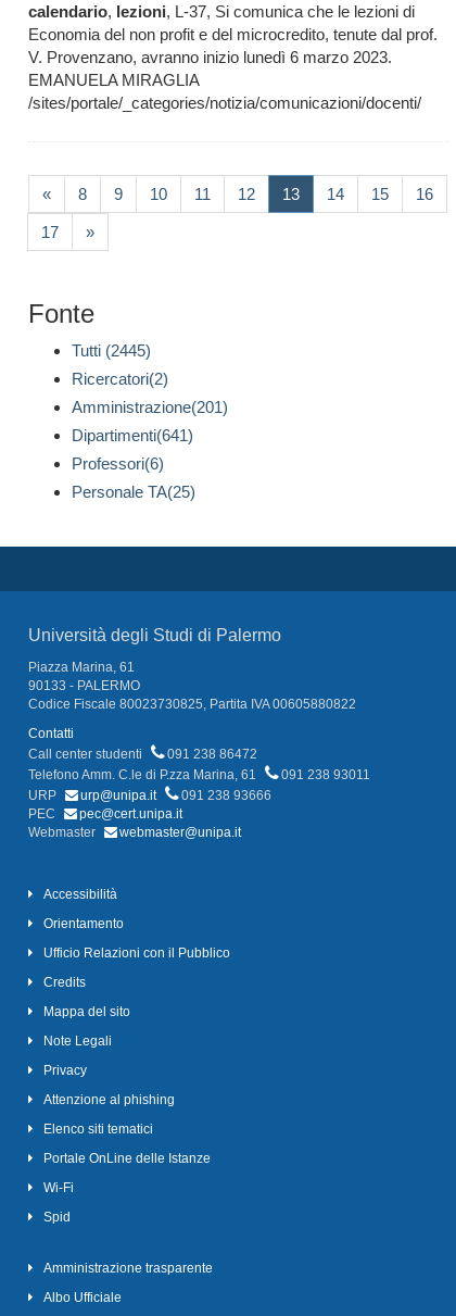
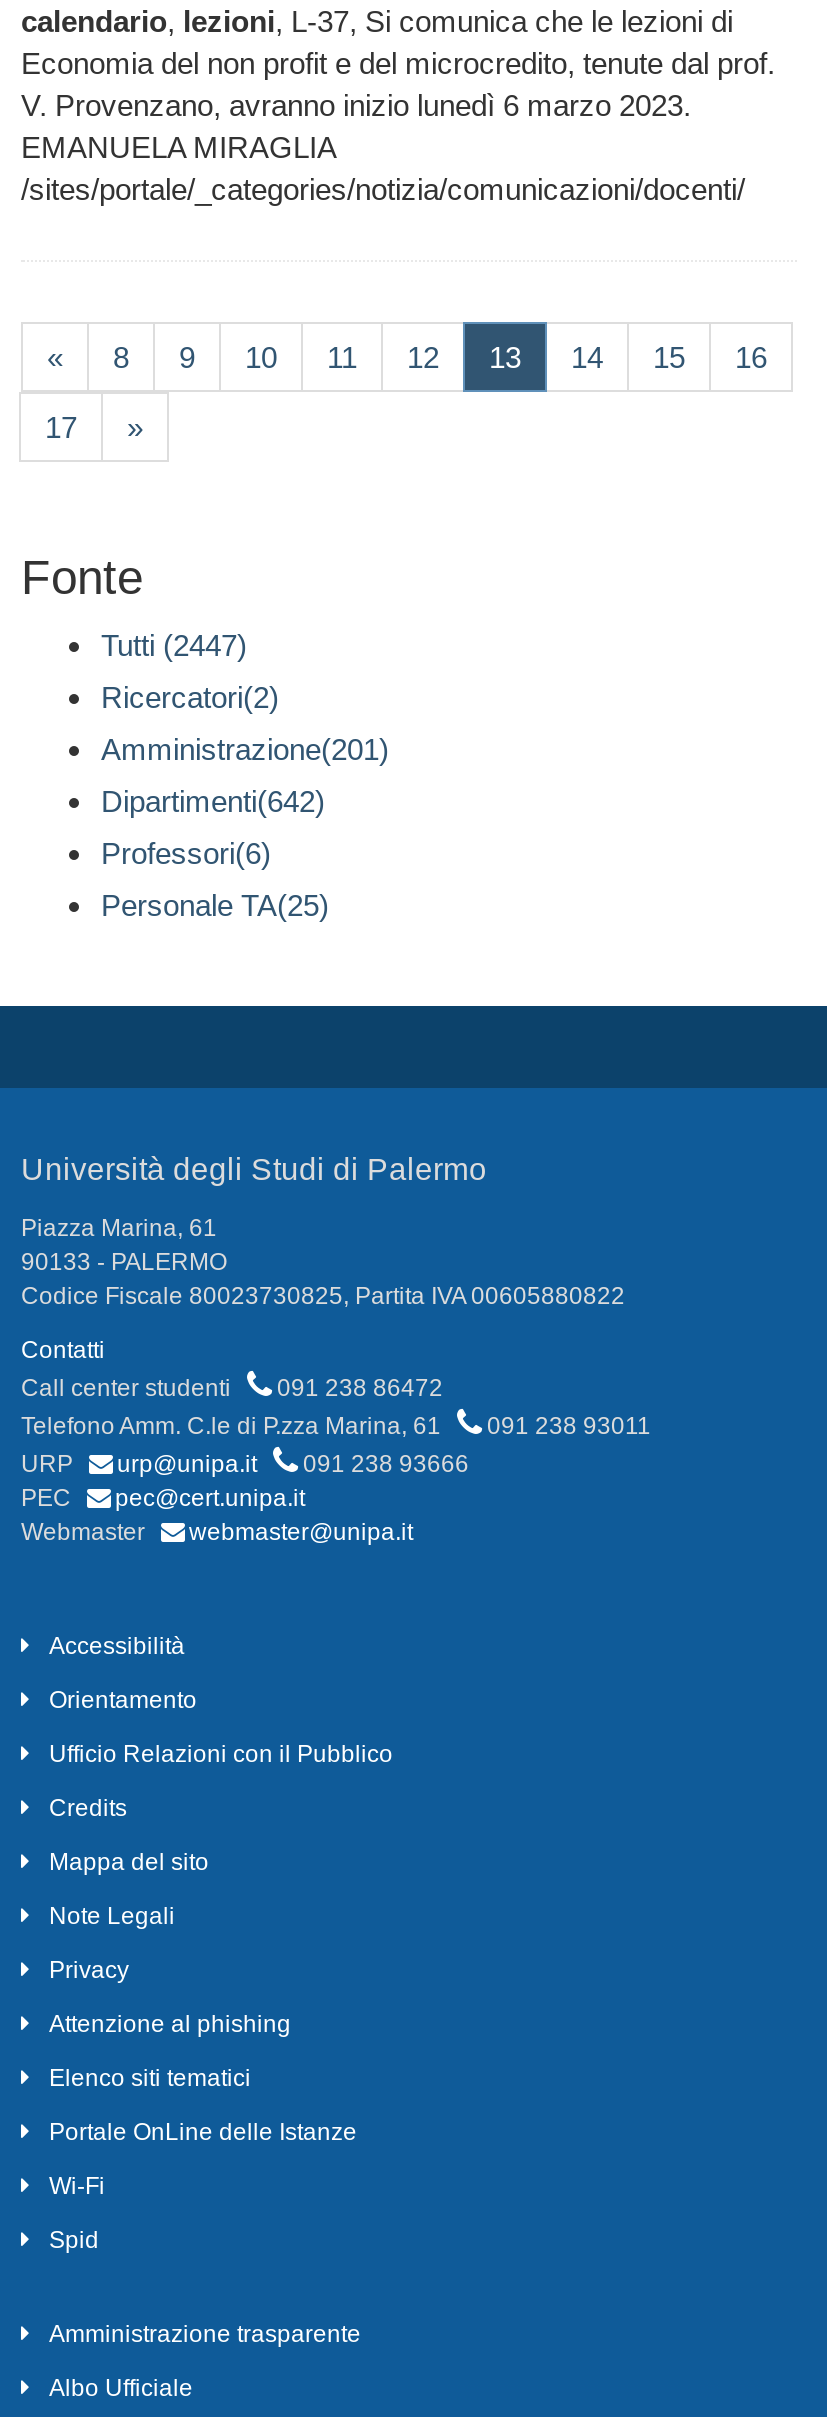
[72,342,151,360] Tutti (2445) -> [101,629,247,663] Tutti (2447)
[72,426,193,445] Dipartimenti(641) -> [101,785,325,819] Dipartimenti(642)

